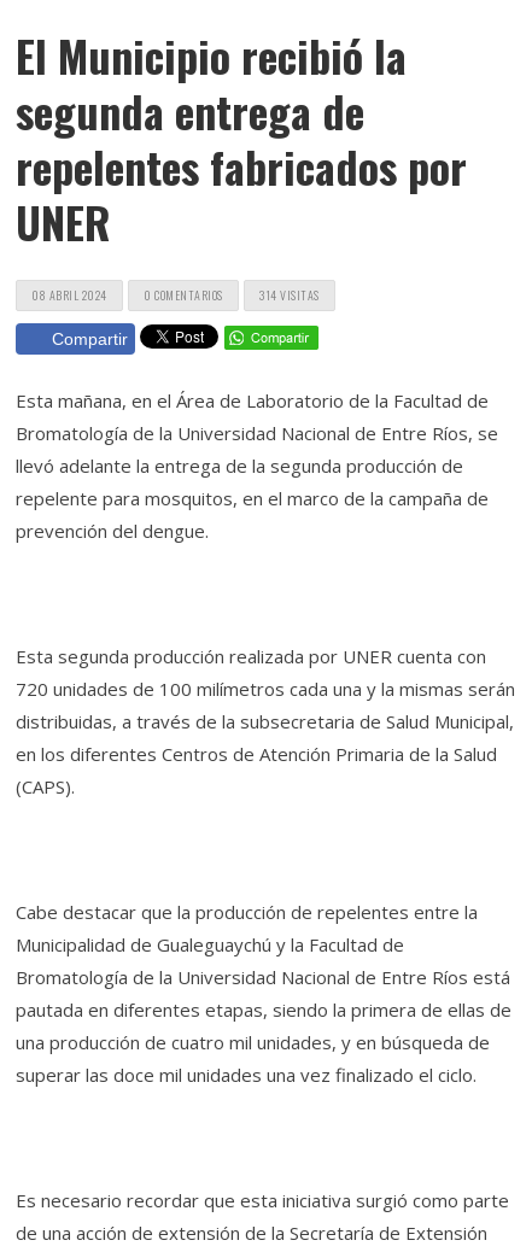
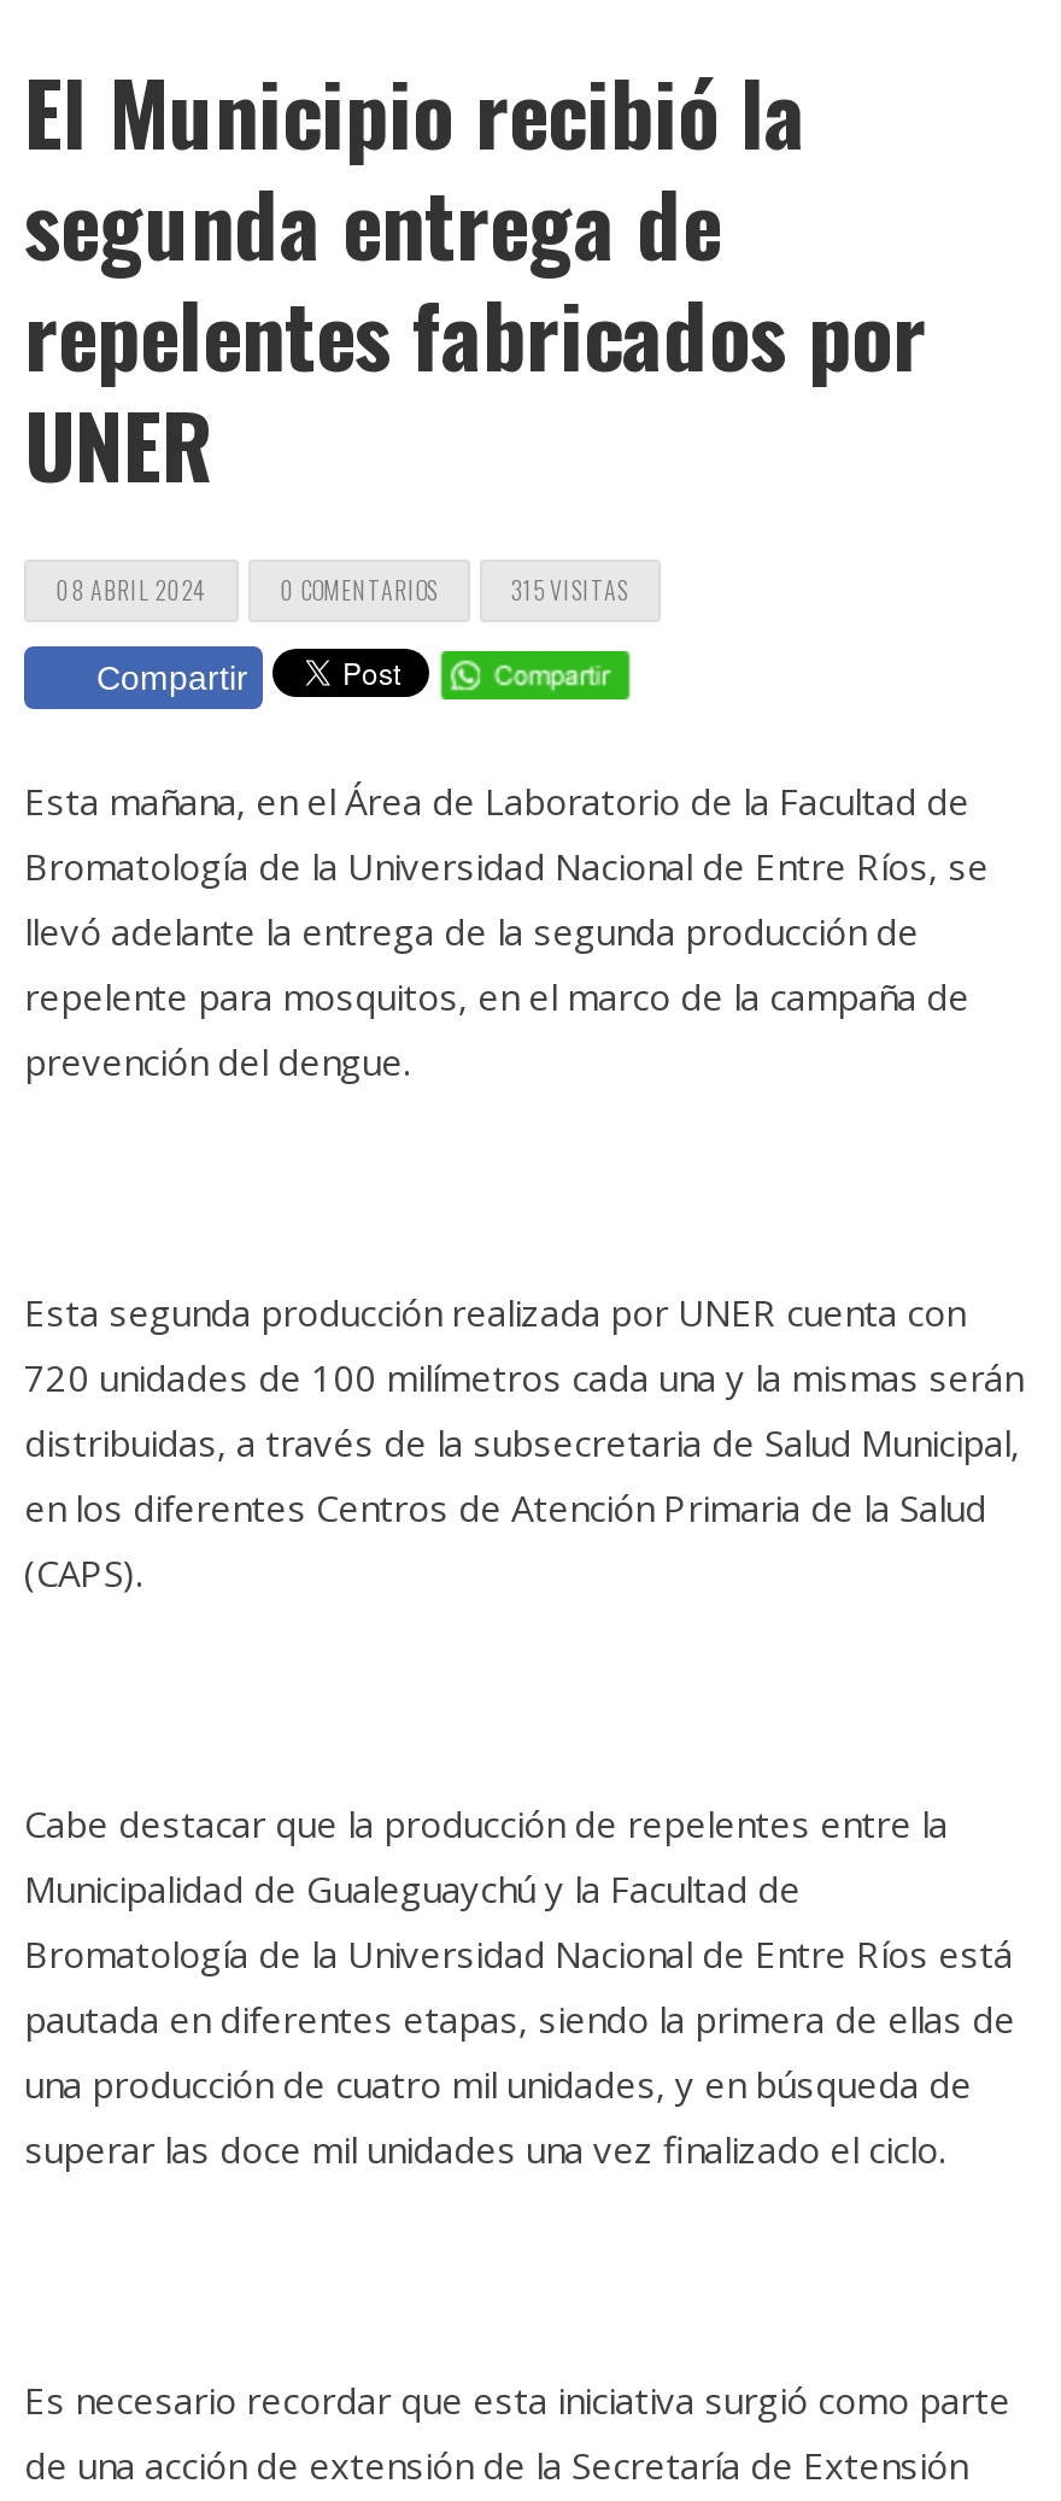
[259,286,319,304] 314 VISITAS -> [511,573,628,609] 315 VISITAS

